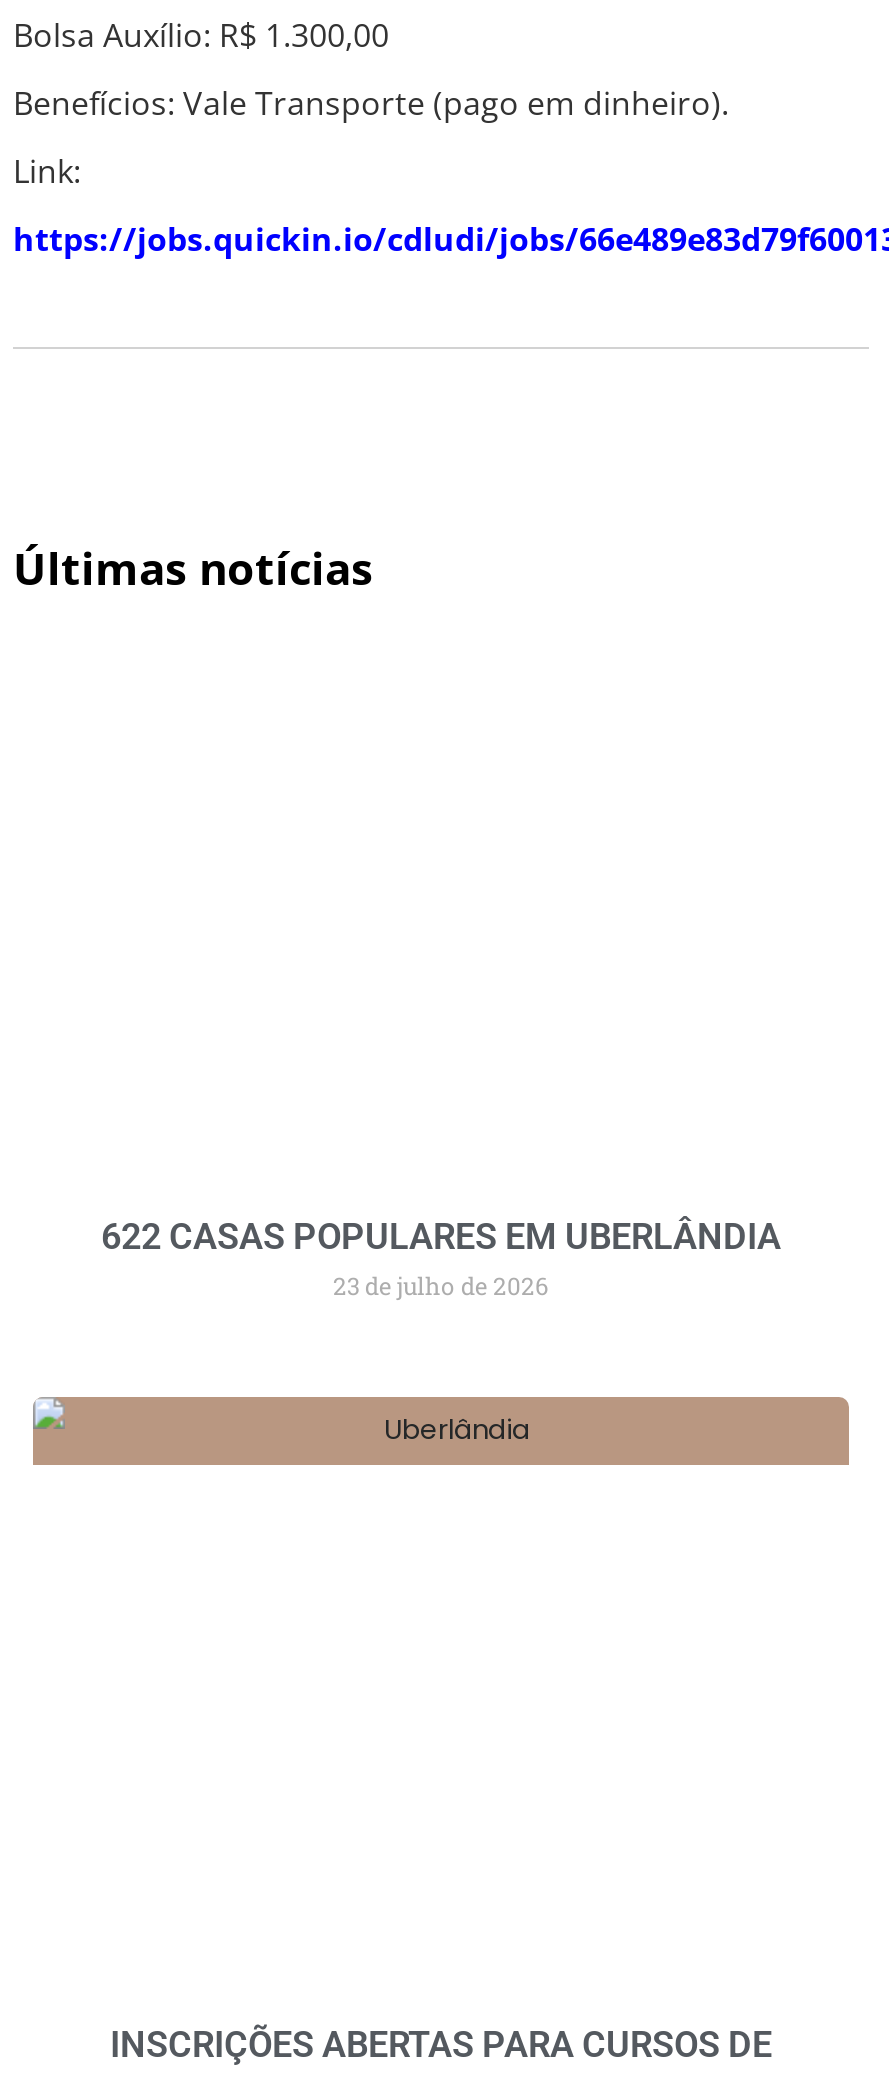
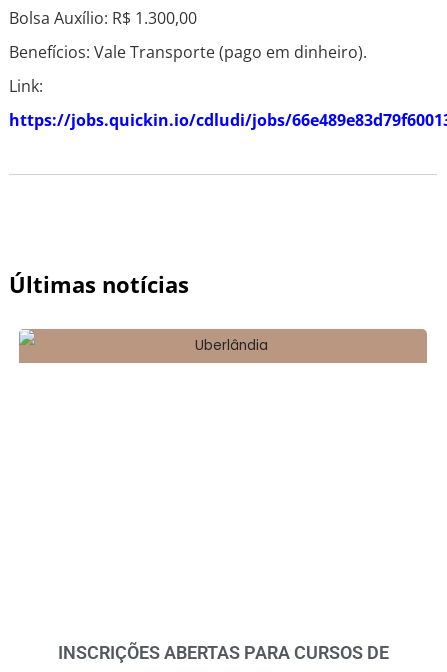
[101,1215,781,1301] 622 CASAS POPULARES EM UBERLÂNDIA | 23 de julho de 2026 -> none

